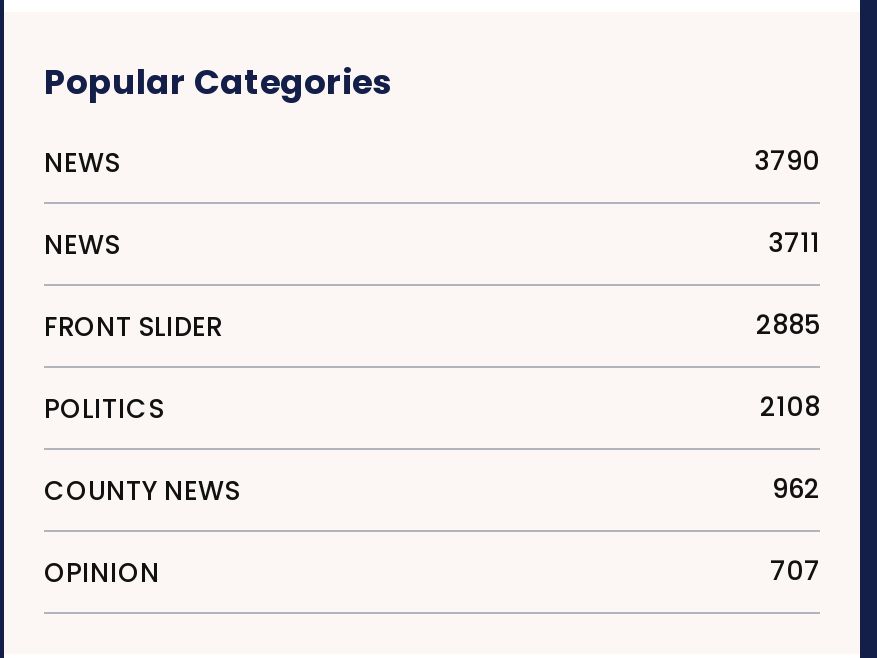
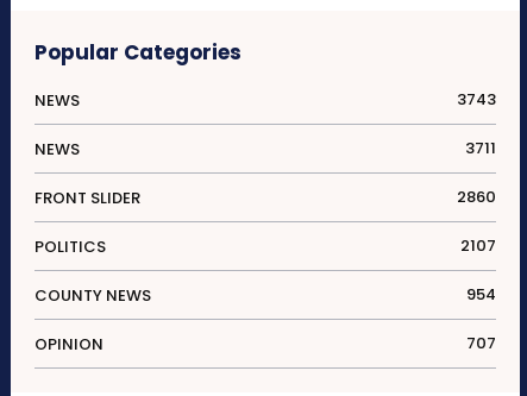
[754,143,820,181] 3790 -> [457,88,496,111] 3743
[756,307,820,345] 2885 -> [457,186,496,208] 2860
[760,389,820,427] 2108 -> [460,235,496,257] 2107
[772,471,820,509] 962 -> [466,283,496,306] 954

